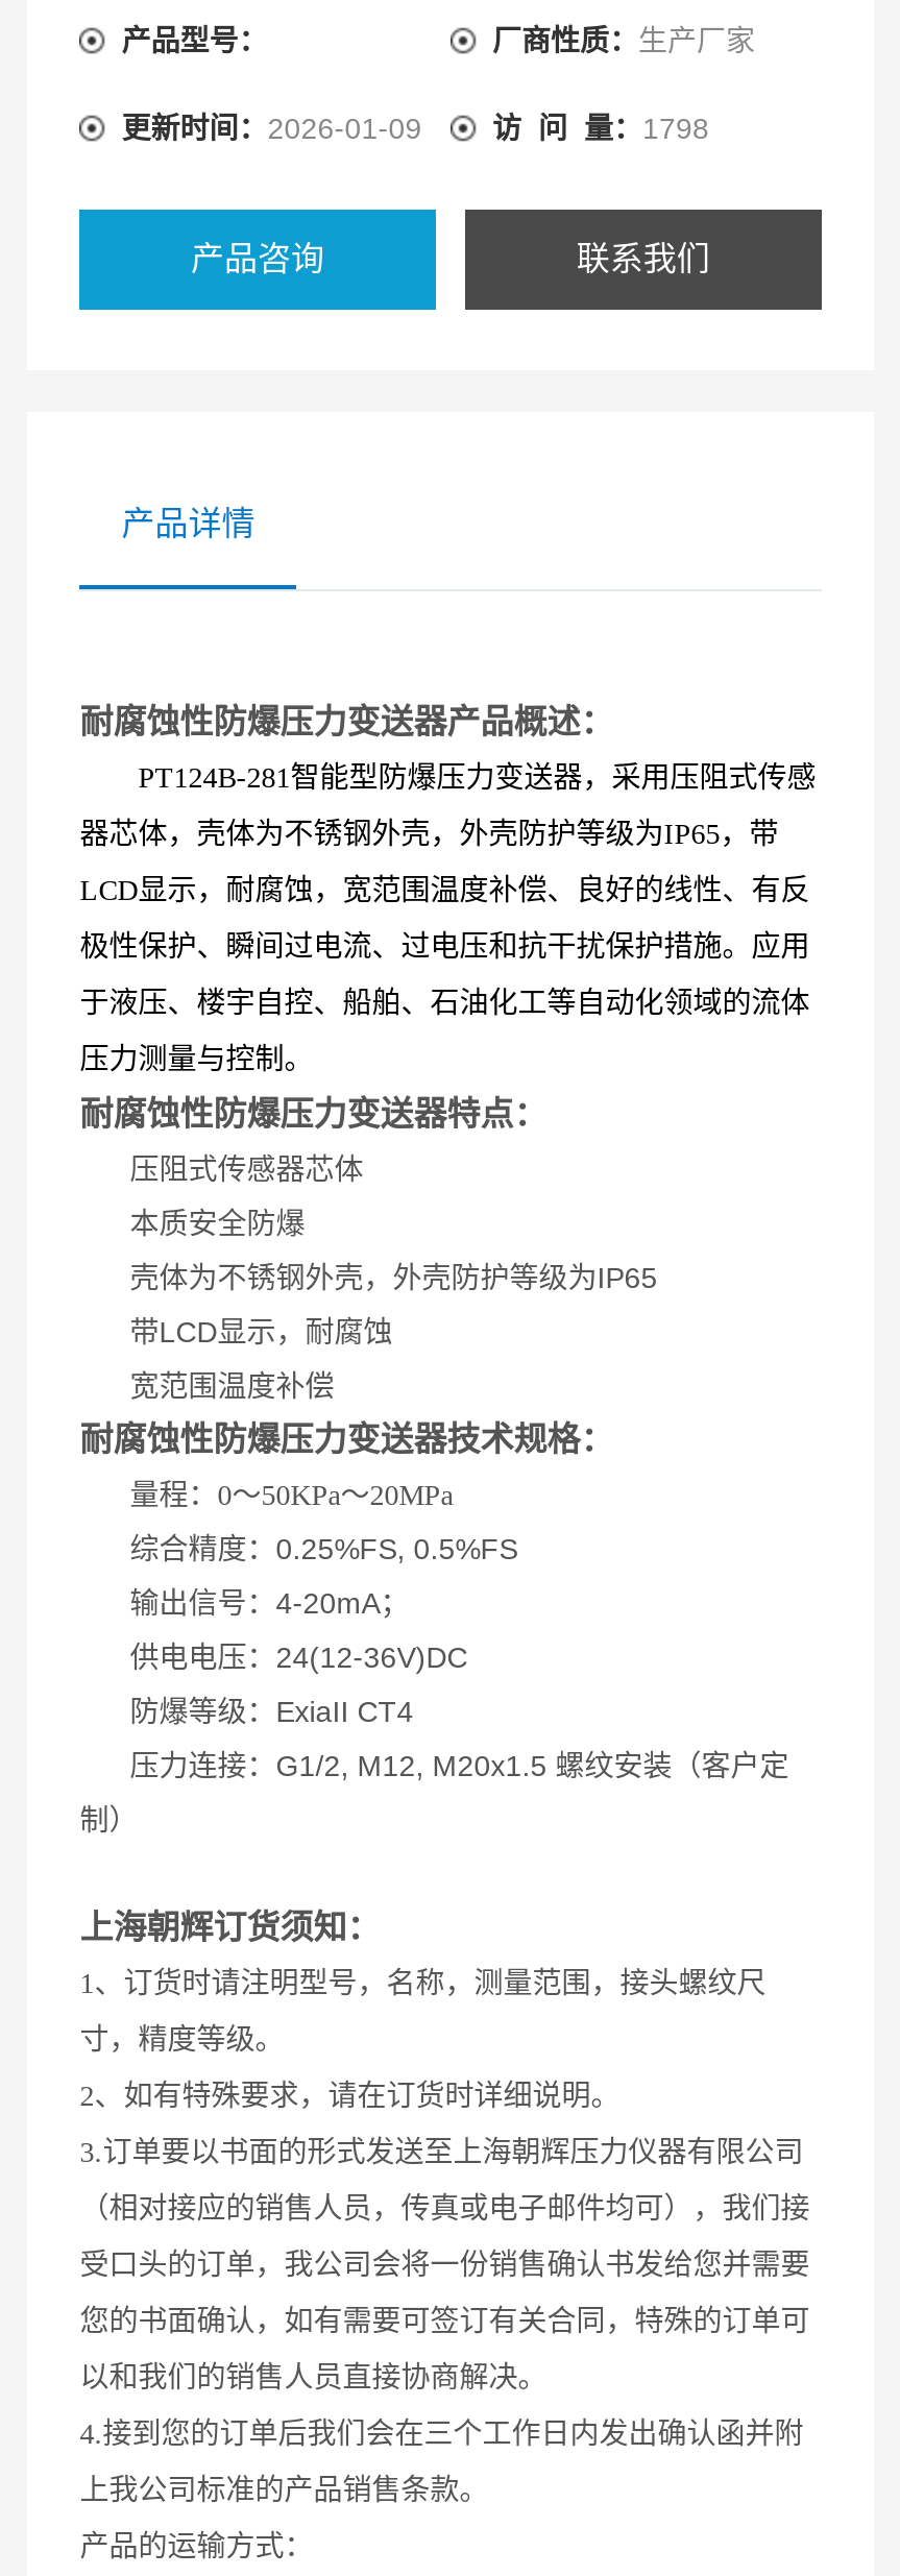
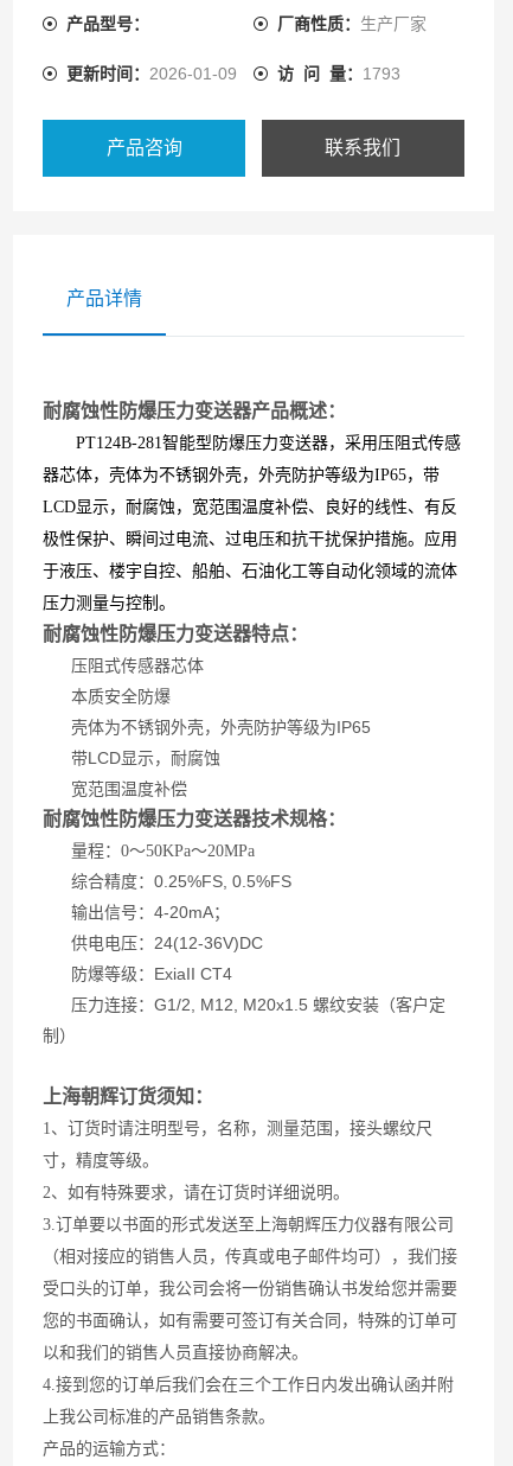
[492,112,709,145] 访 问 量：1798 -> [277,64,400,83] 访 问 量：1793

